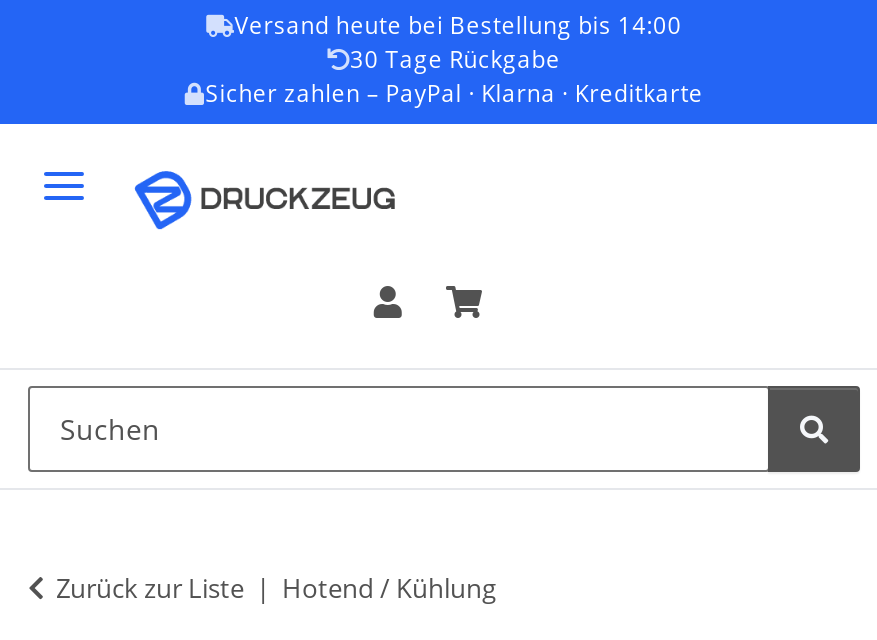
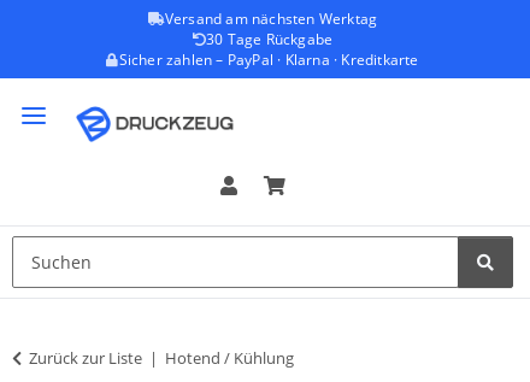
[235,10,682,40] Versand heute bei Bestellung bis 14:00 -> [165,10,377,28] Versand am nächsten Werktag

